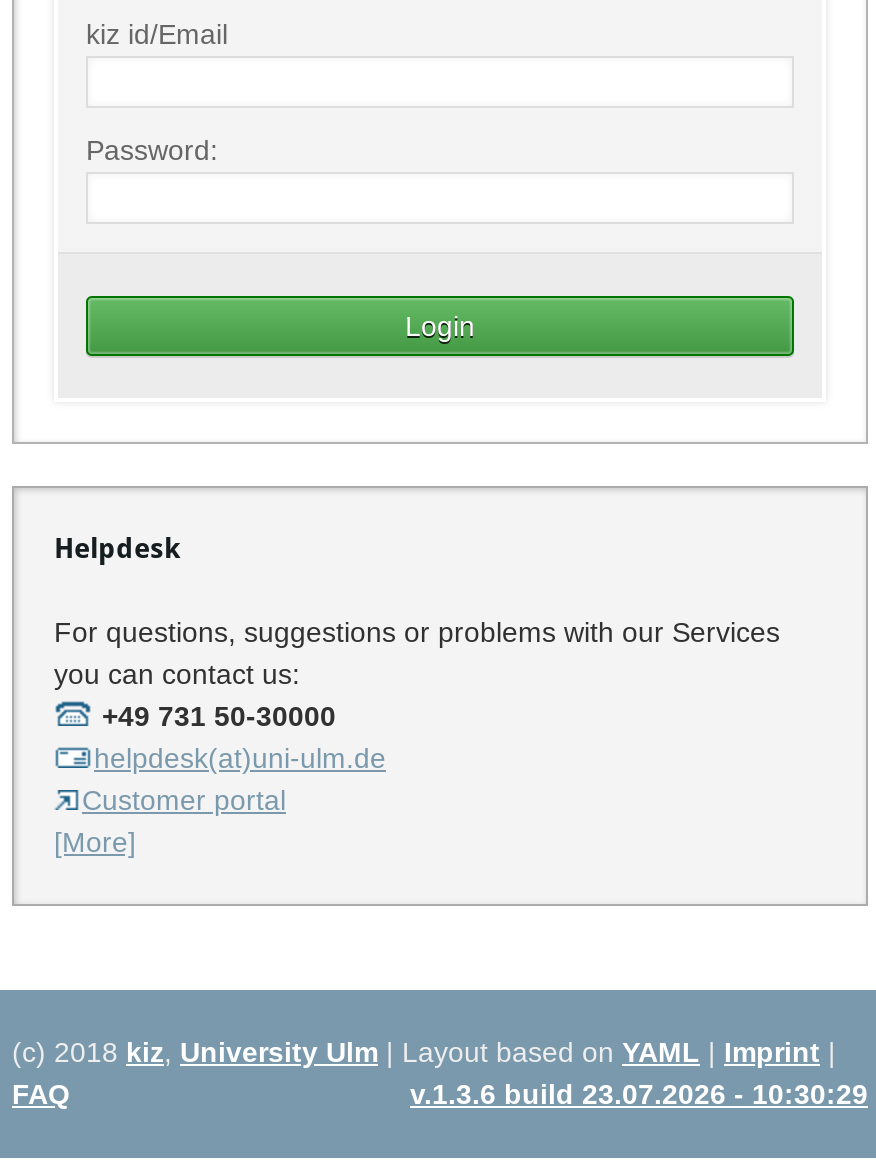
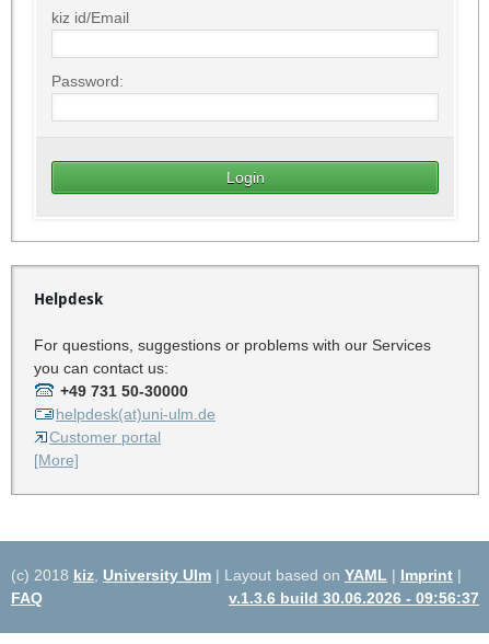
[410,1078,868,1110] v.1.3.6 build 23.07.2026 - 10:30:29 -> [229,589,479,607] v.1.3.6 build 30.06.2026 - 09:56:37

